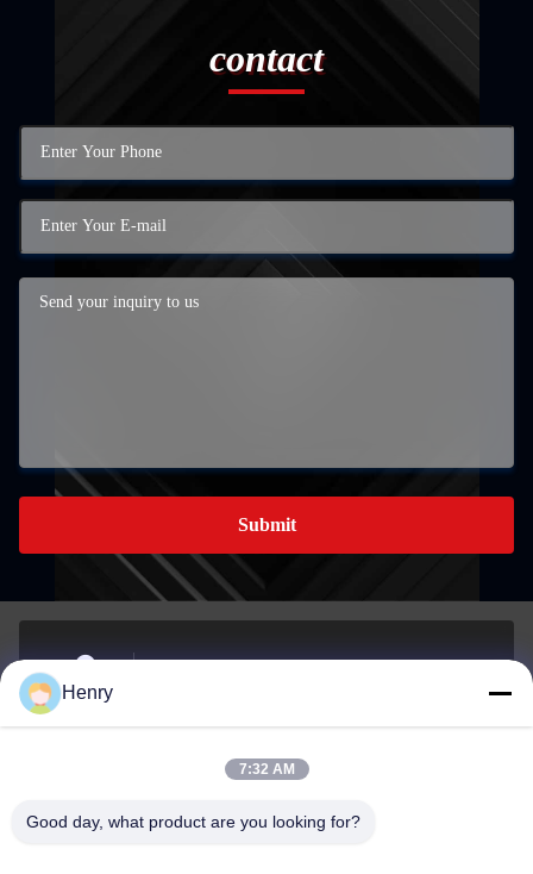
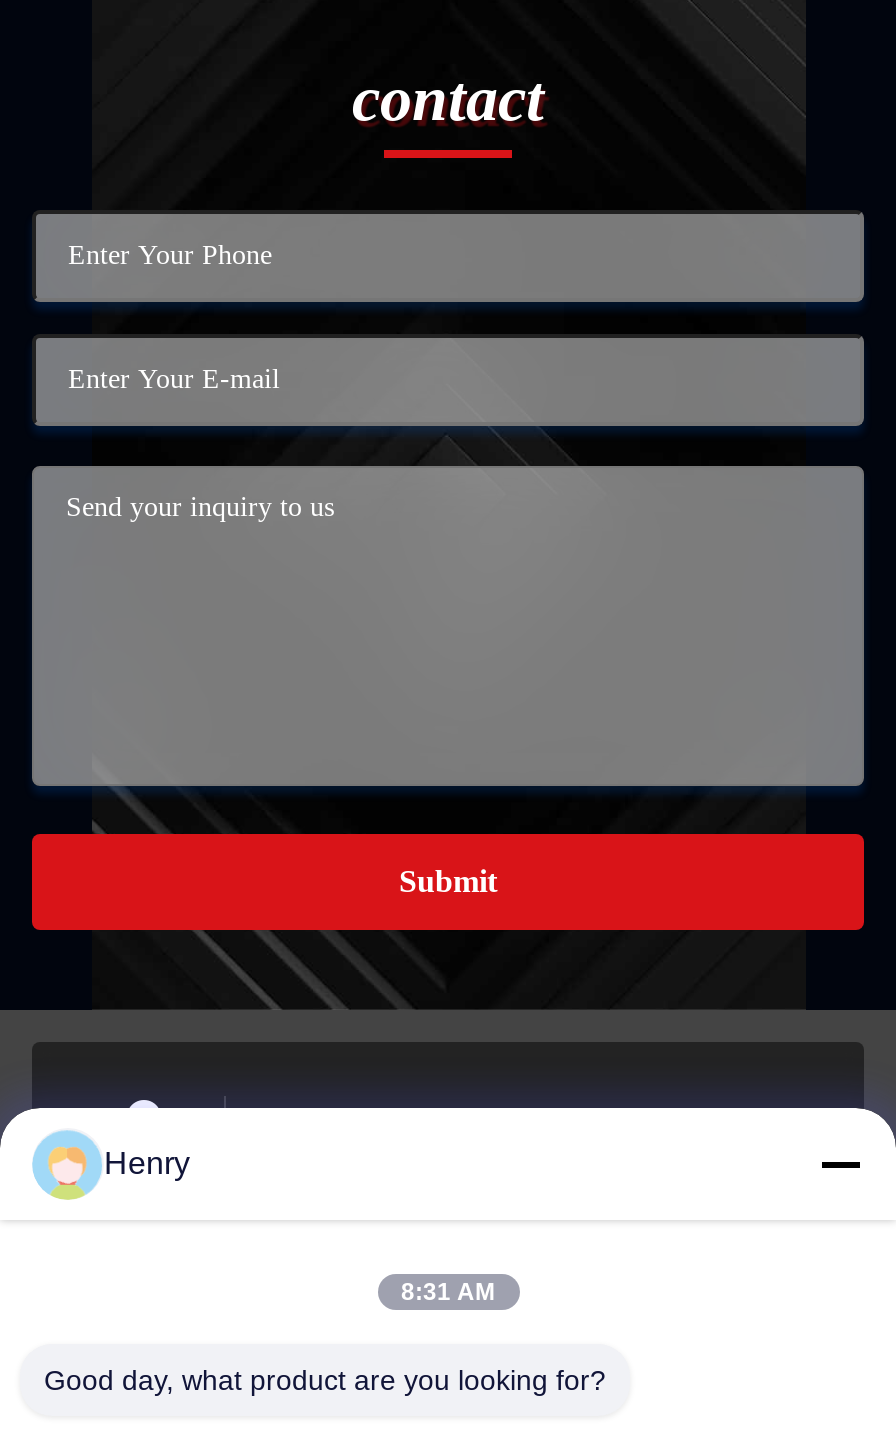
[239,761,294,778] 7:32 AM -> [401,1278,495,1306] 8:31 AM

